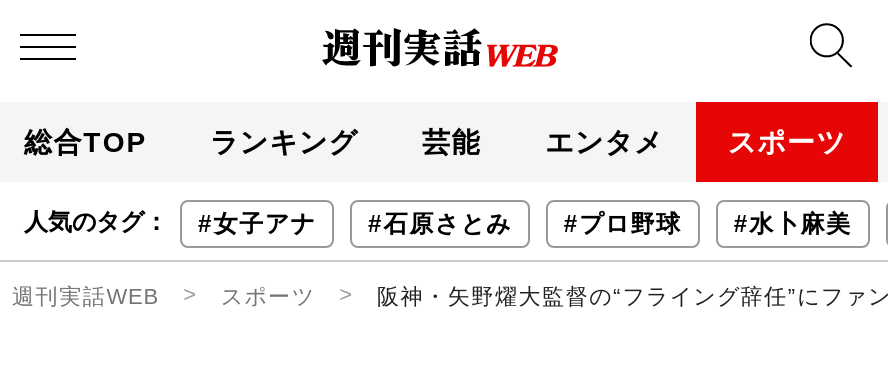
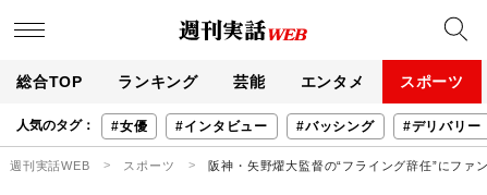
[198,210,852,238] #女子アナ | #石原さとみ | #プロ野球 | #水卜麻美 -> [111,119,481,134] #女優 | #インタビュー | #バッシング | #デリバリー

